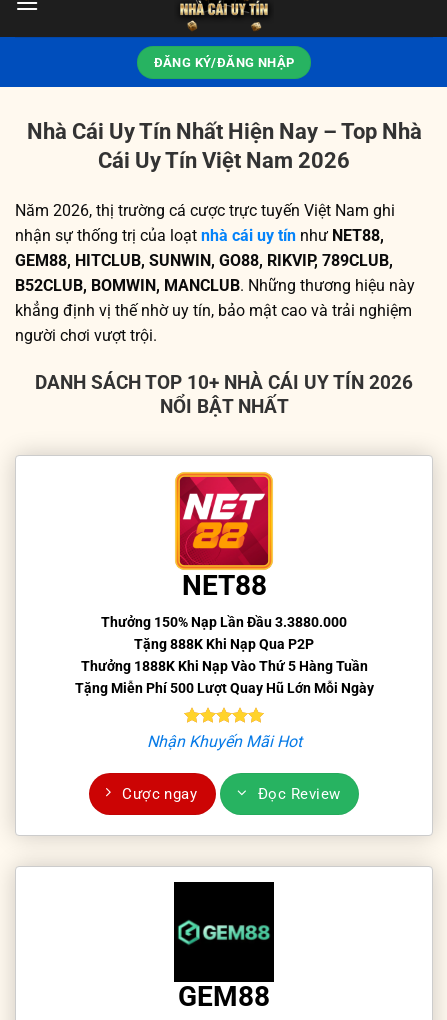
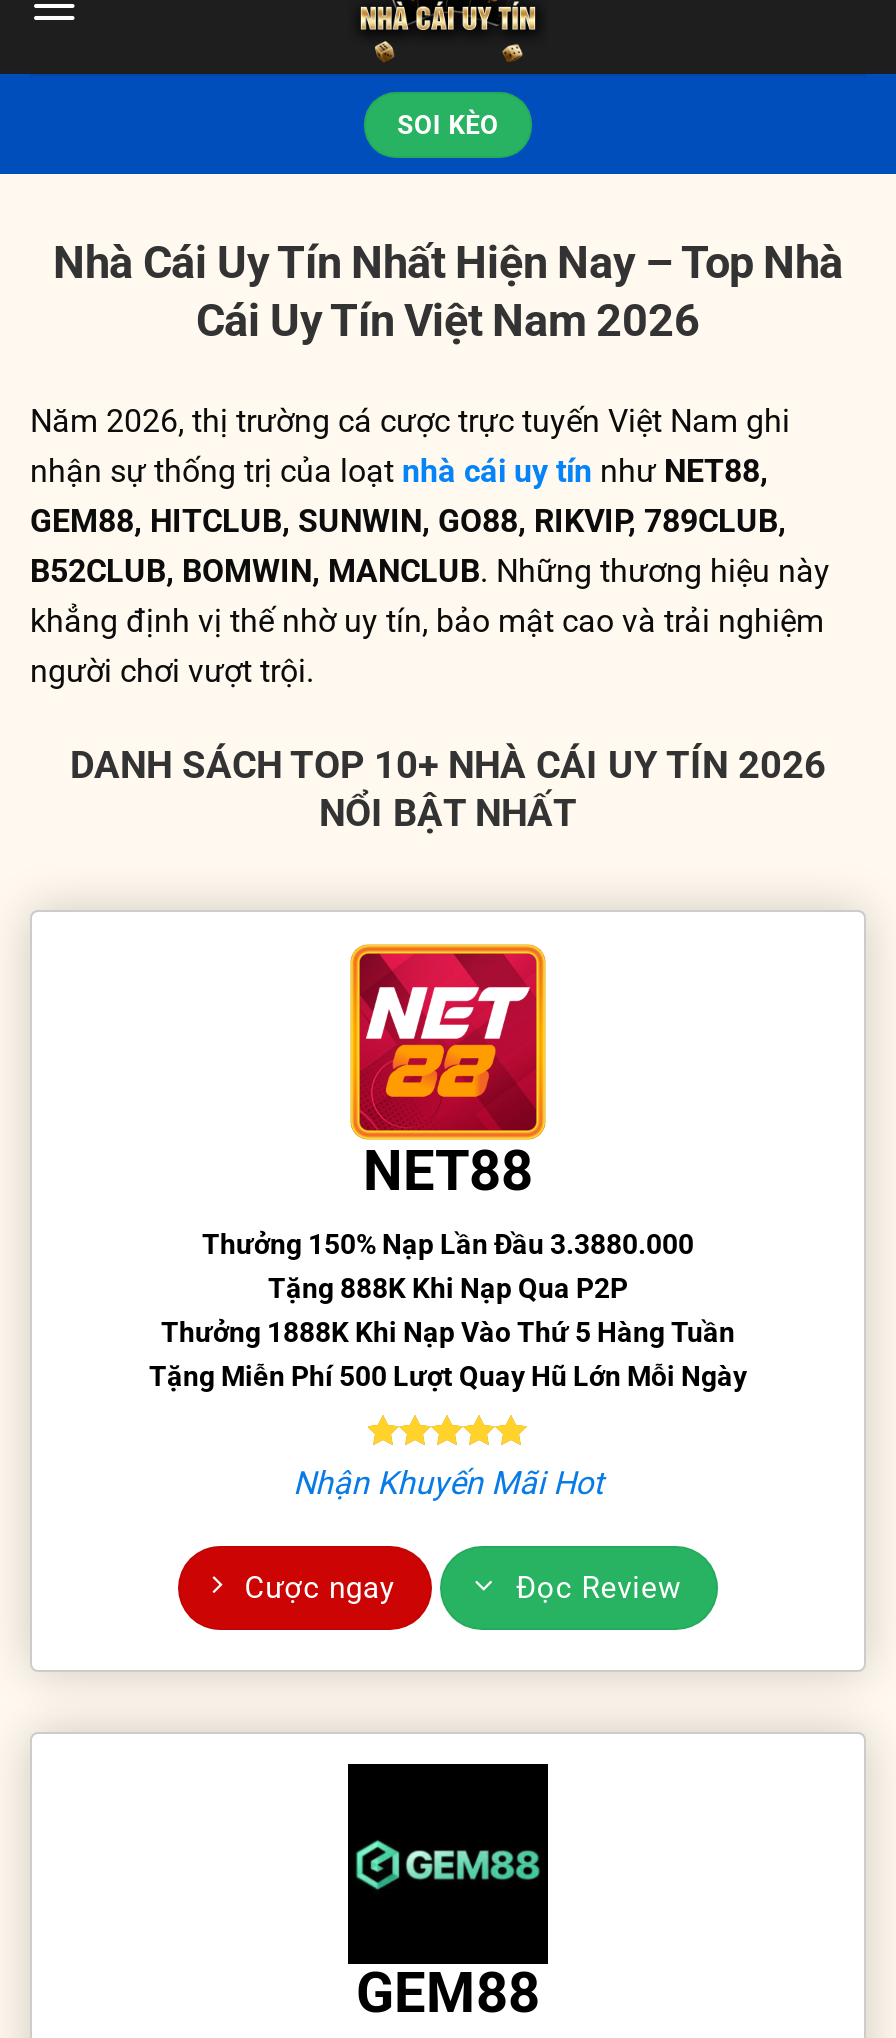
[154,54,294,69] ĐĂNG KÝ/ĐĂNG NHẬP -> [397,109,499,139] SOI KÈO

